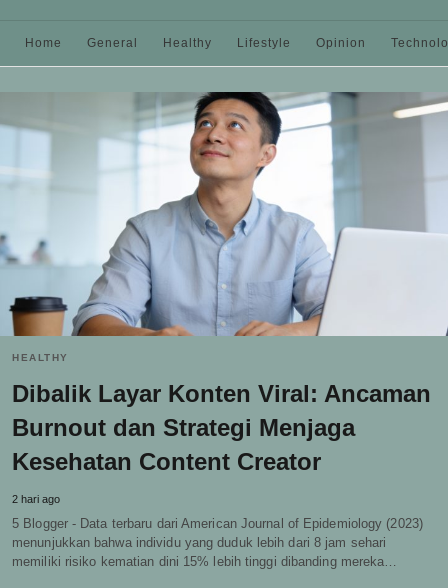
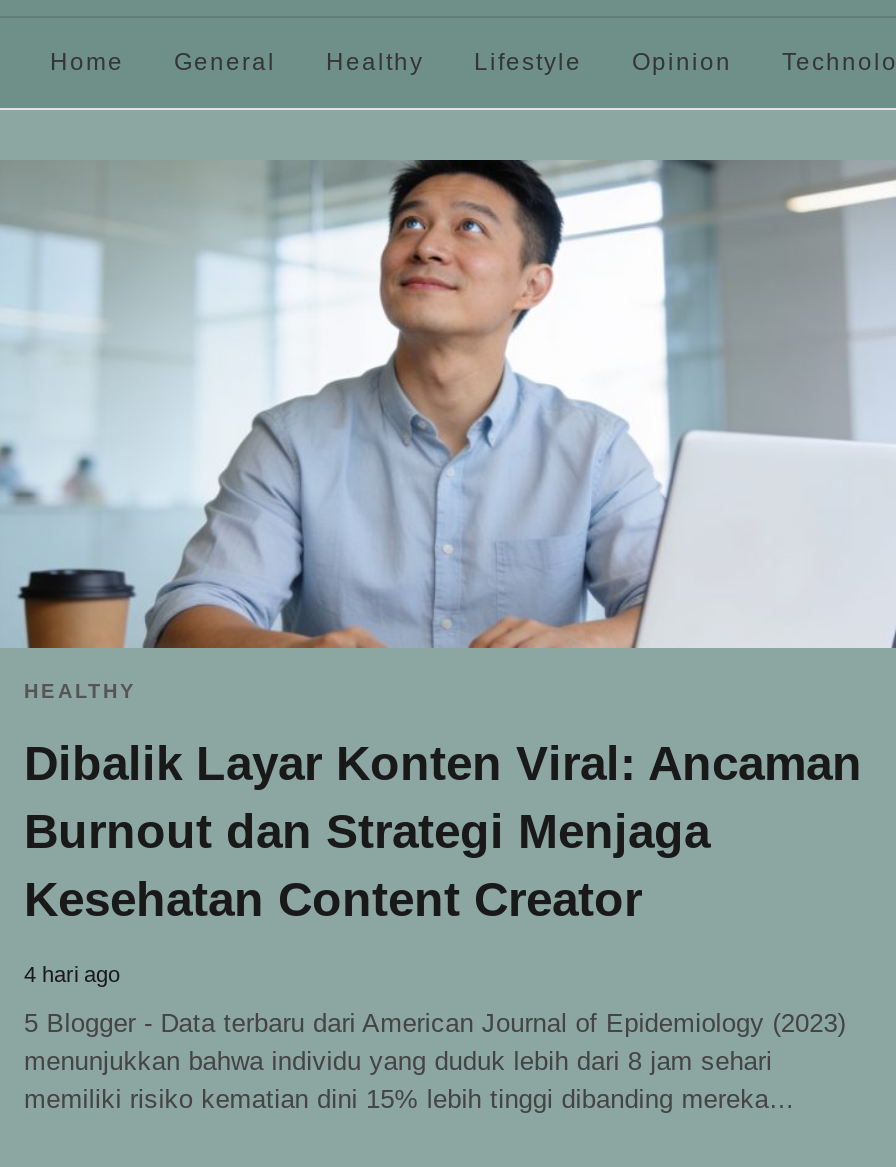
[12,493,60,505] 2 hari ago -> [24,962,120,986] 4 hari ago

